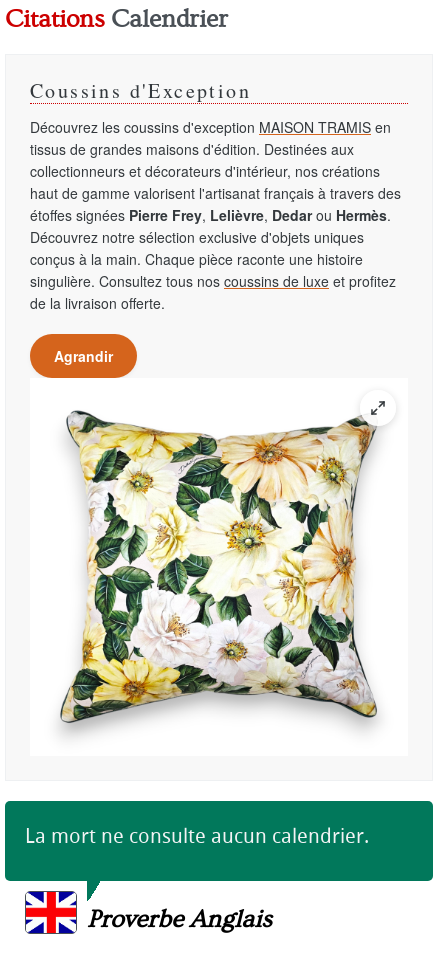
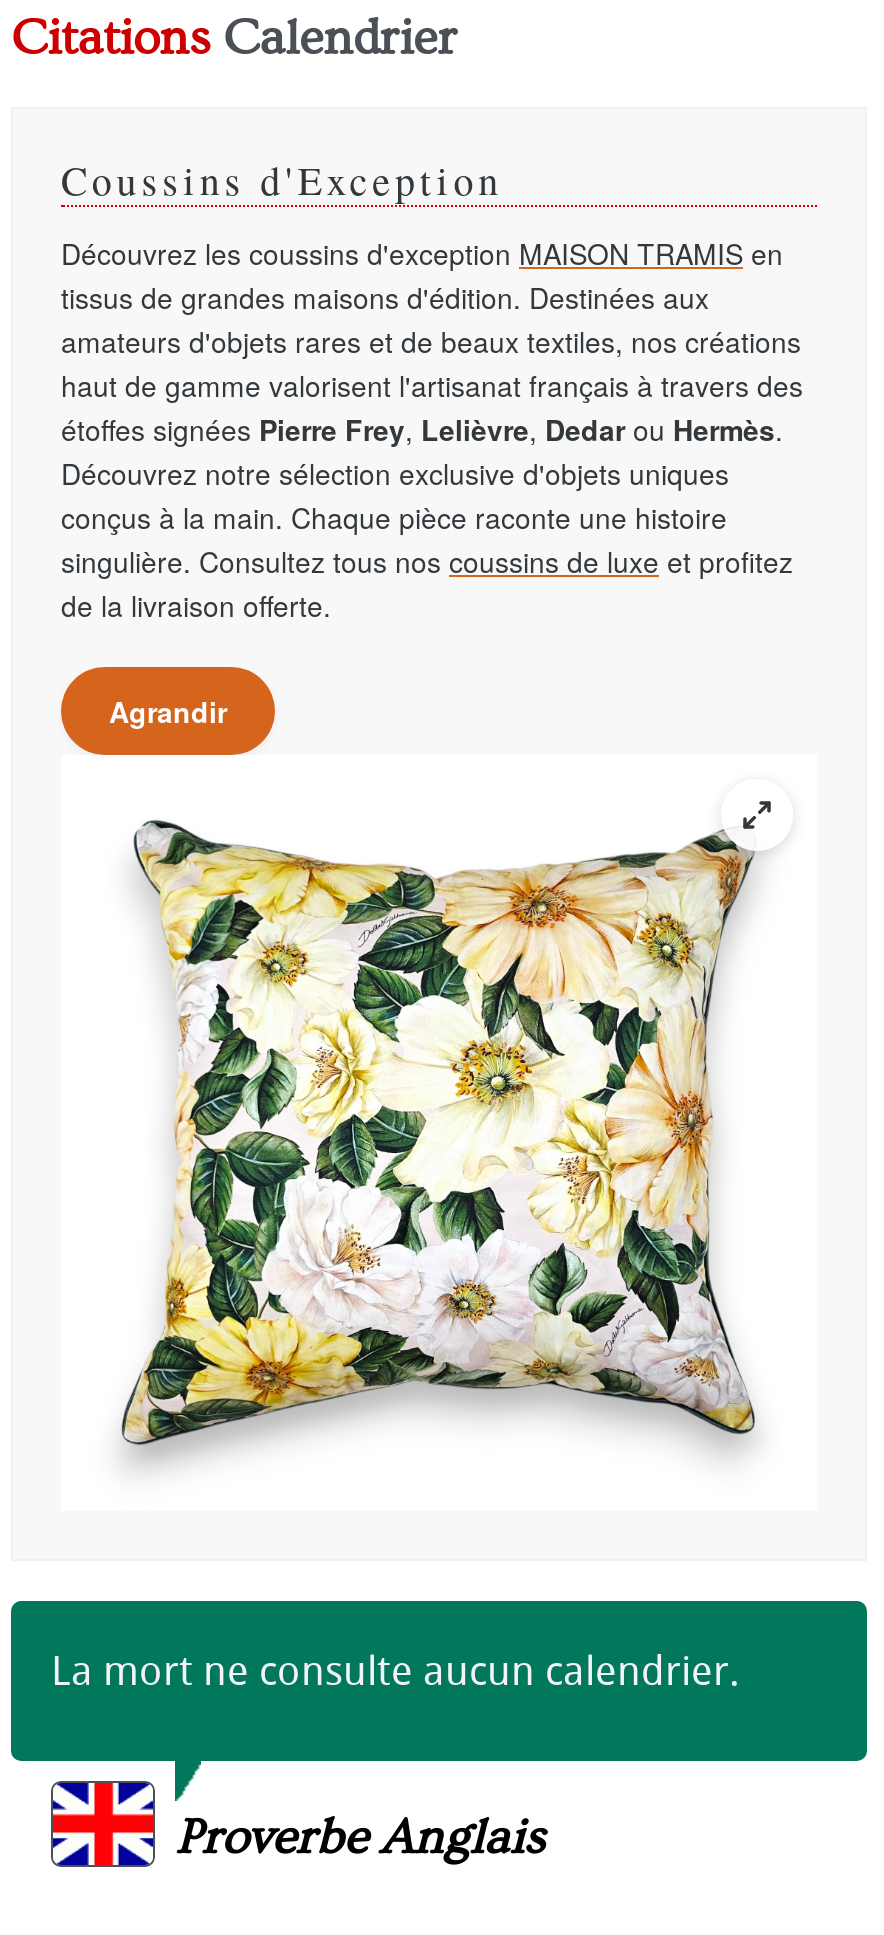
[30,161,380,181] collectionneurs et décorateurs d'intérieur, nos créations -> [61,321,801,361] amateurs d'objets rares et de beaux textiles, nos créations

